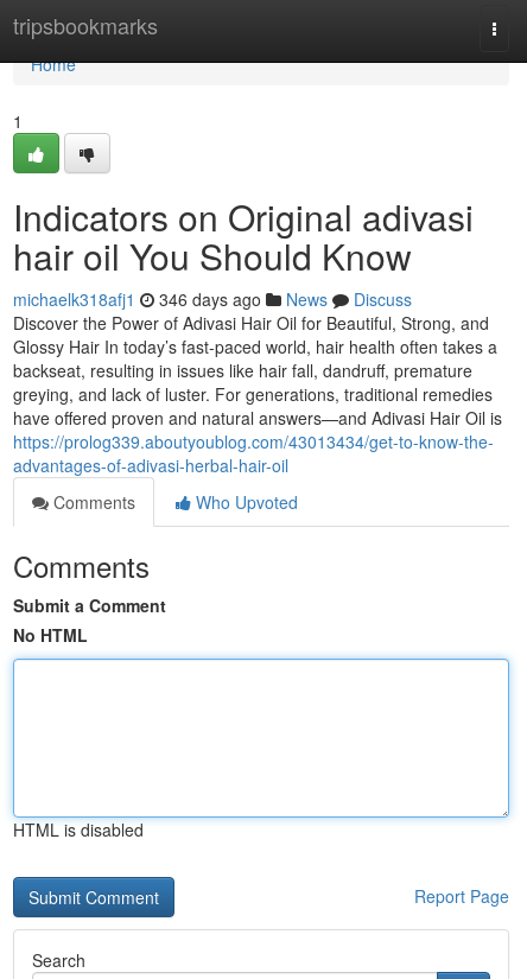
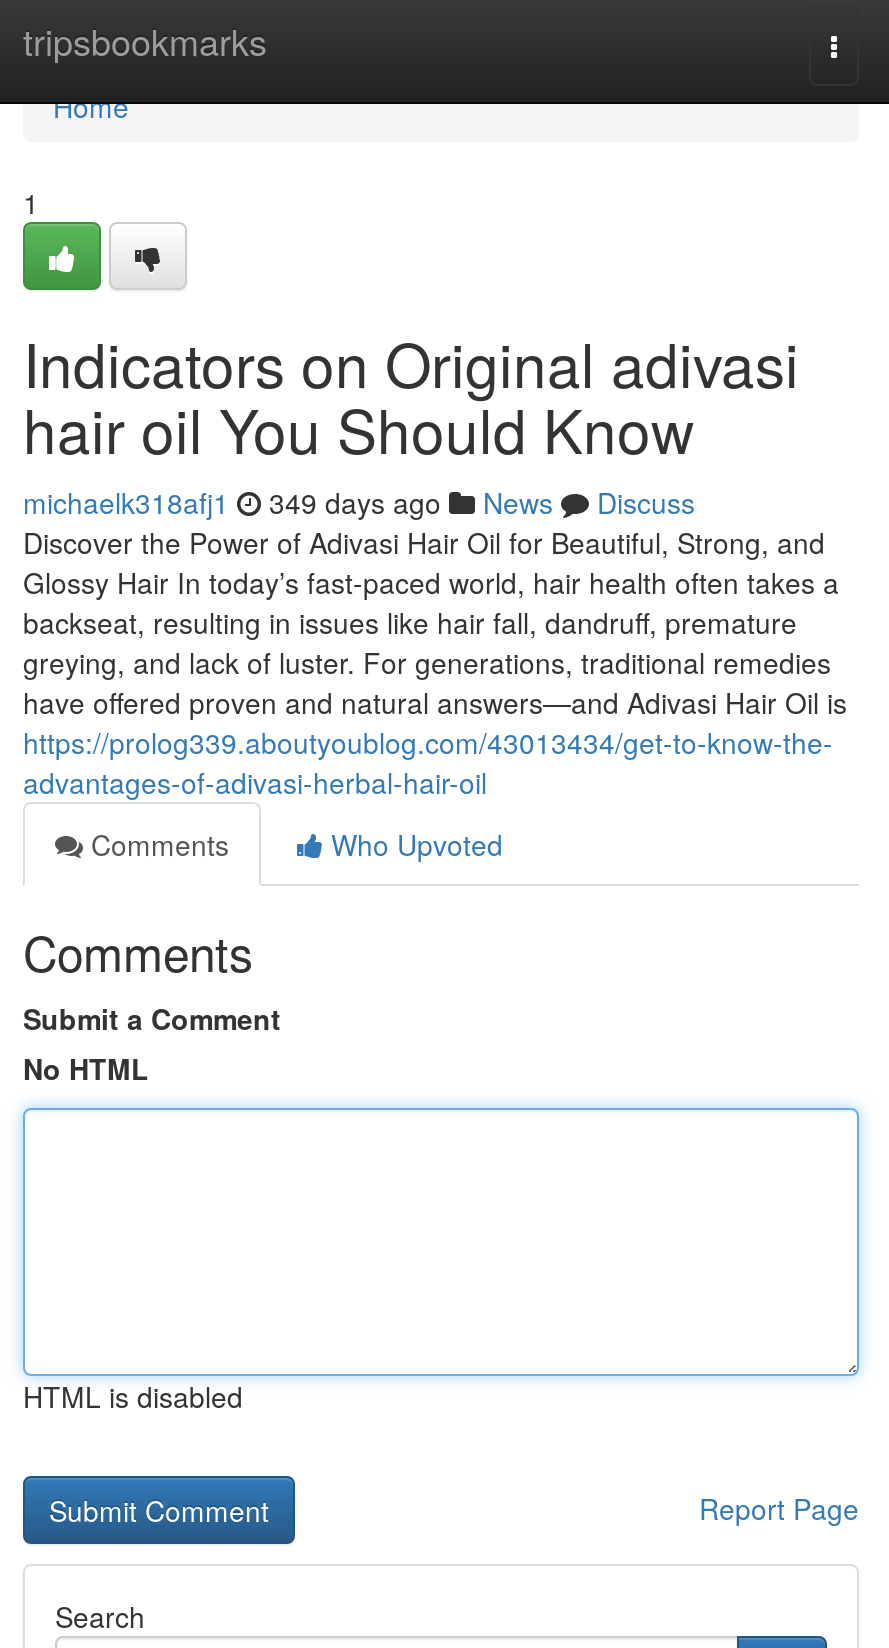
[13,287,412,311] michaelk318afj1 346 days ago News Discuss -> [23,482,695,522] michaelk318afj1 349 days ago News Discuss

